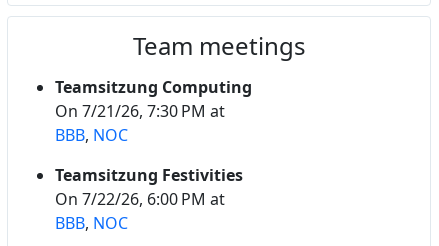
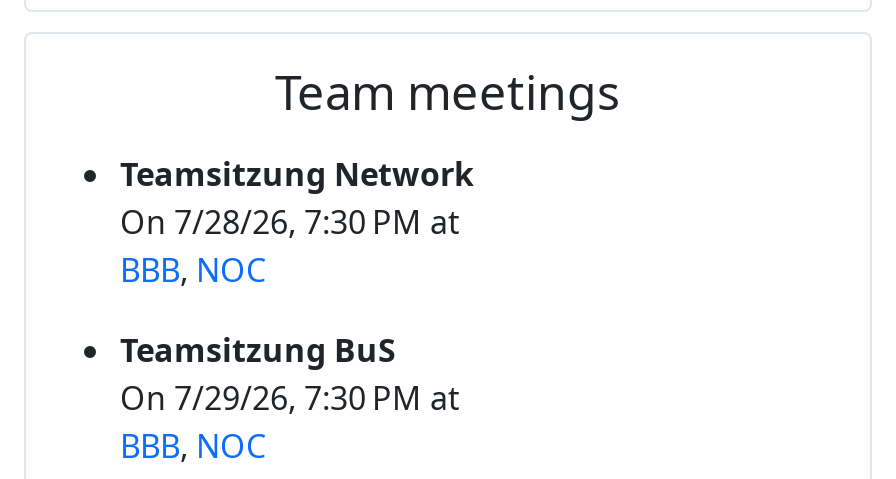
[55,76,252,98] Teamsitzung Computing -> [120,152,474,196] Teamsitzung Network
[55,100,225,122] On 7/21/26, 7:30 PM at -> [120,200,460,244] On 7/28/26, 7:30 PM at
[55,164,243,186] Teamsitzung Festivities -> [120,328,396,372] Teamsitzung BuS
[55,188,225,210] On 7/22/26, 6:00 PM at -> [120,376,460,420] On 7/29/26, 7:30 PM at

